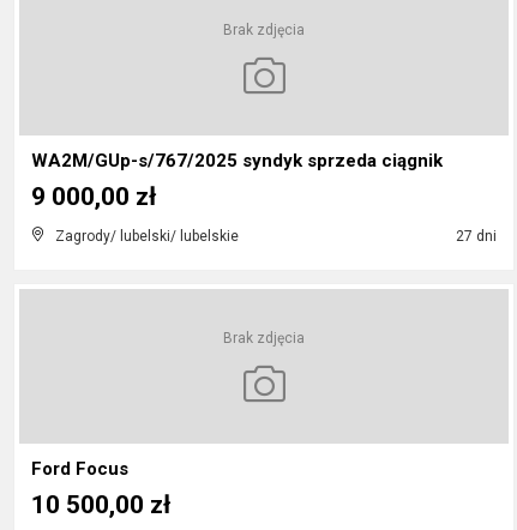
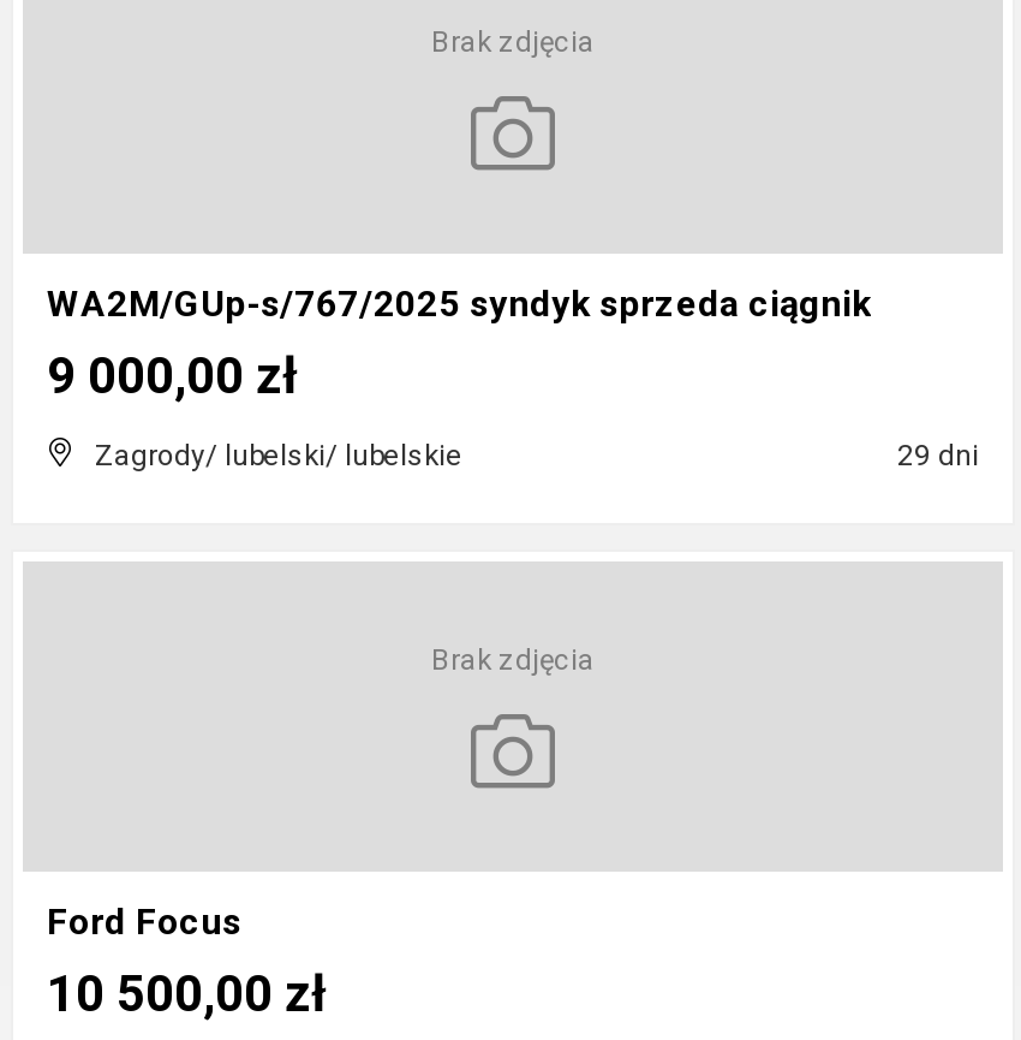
[452,228,497,245] 27 dni -> [890,439,979,473] 29 dni

